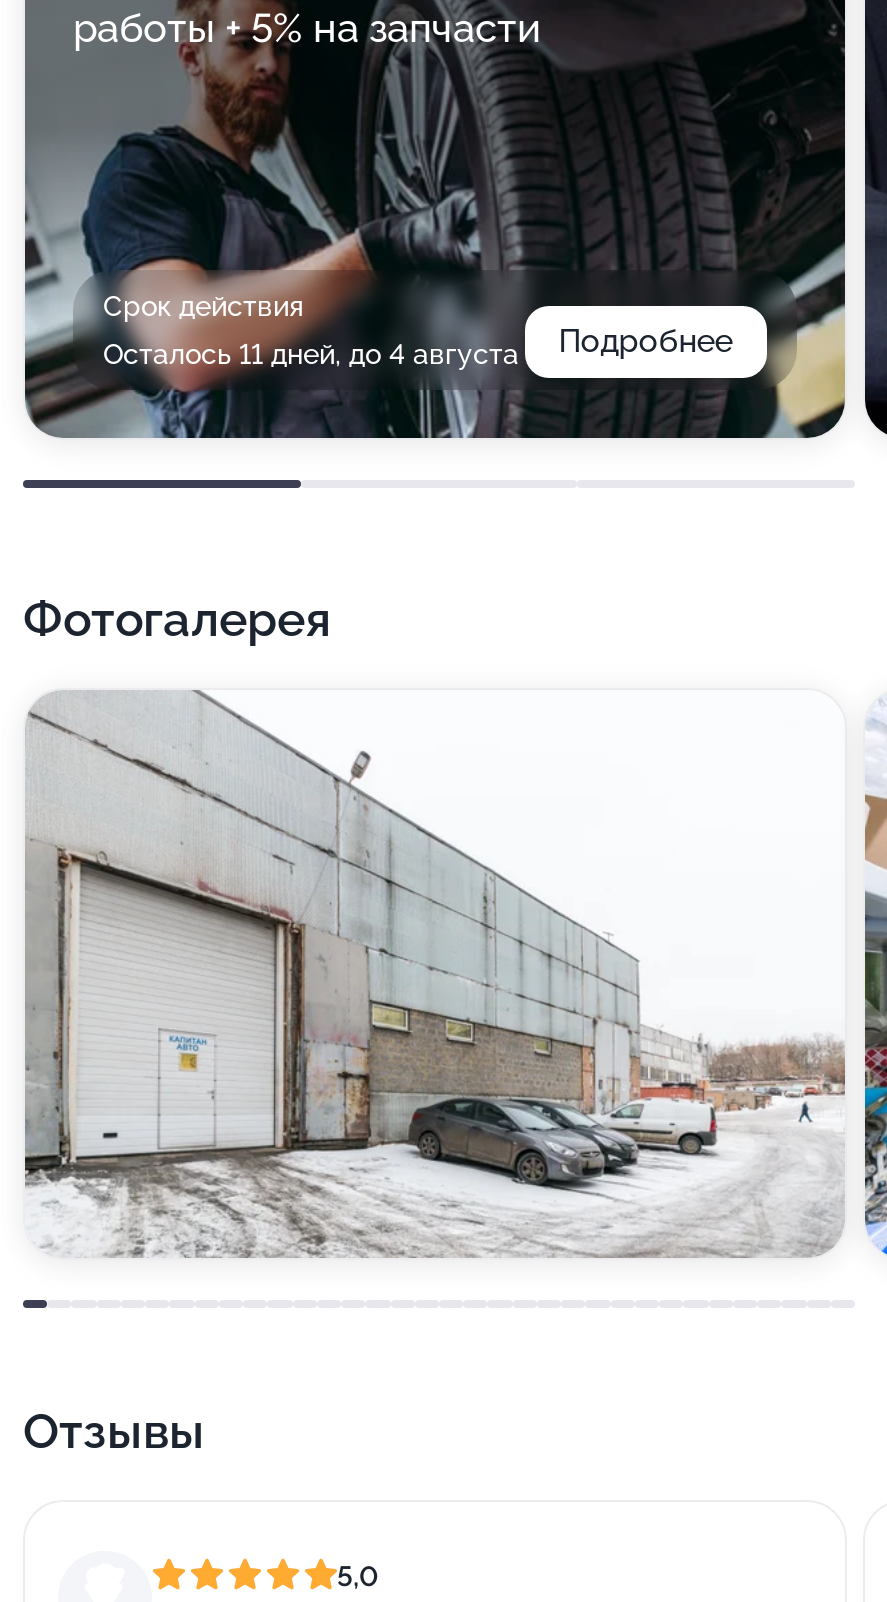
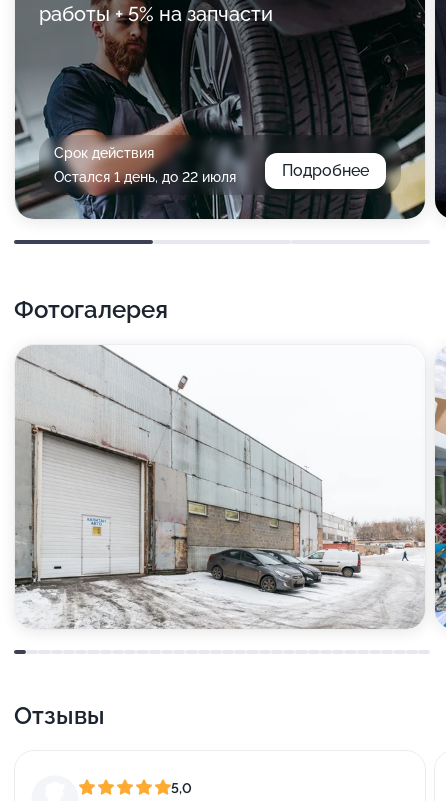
[103,338,519,370] Осталось 11 дней, до 4 августа -> [54,169,236,185] Остался 1 день, до 22 июля

